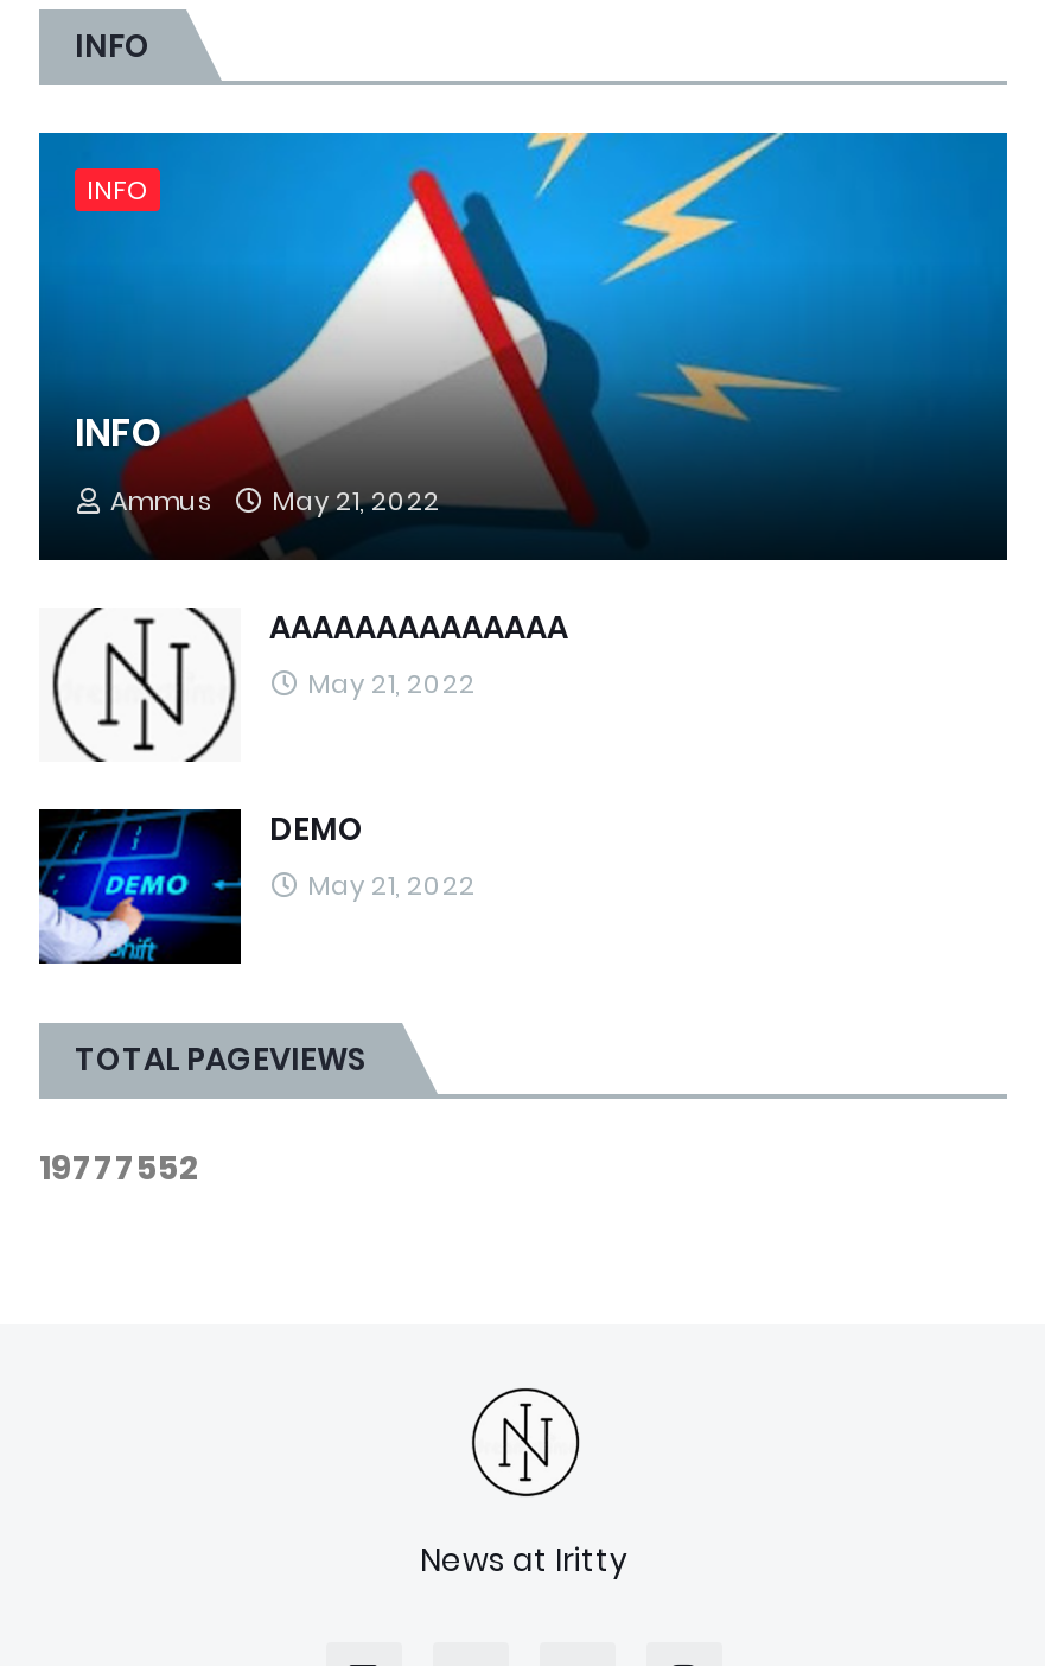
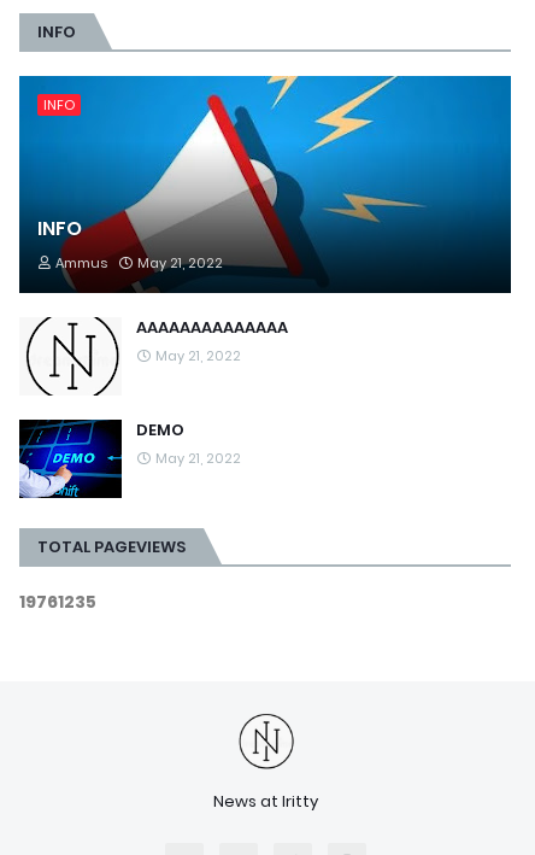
[39,1144,200,1191] 19777552 -> [19,590,96,614] 19761235

